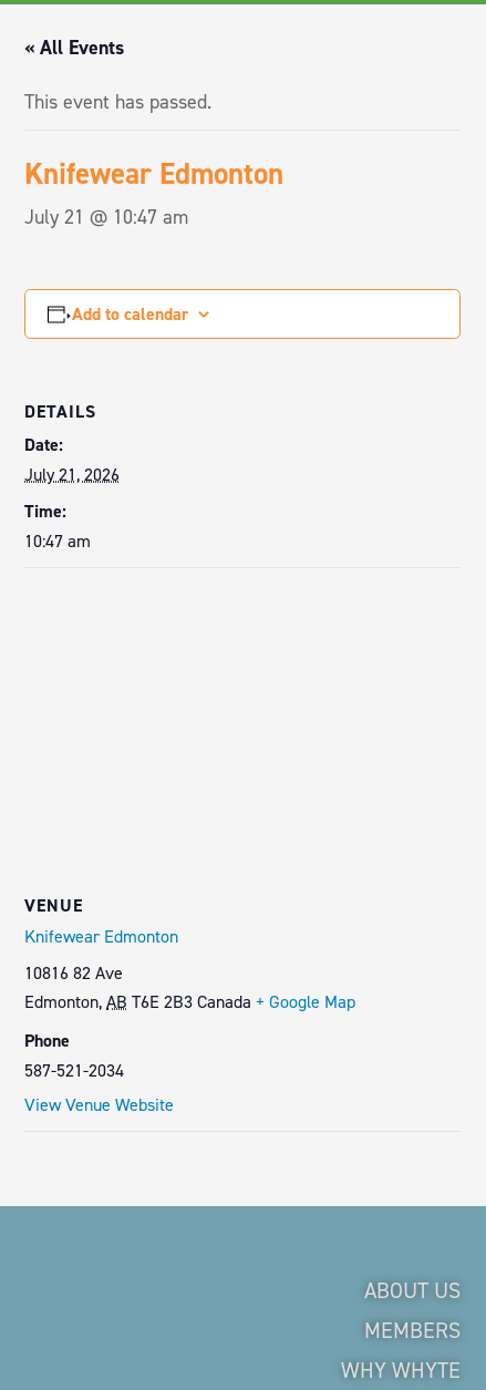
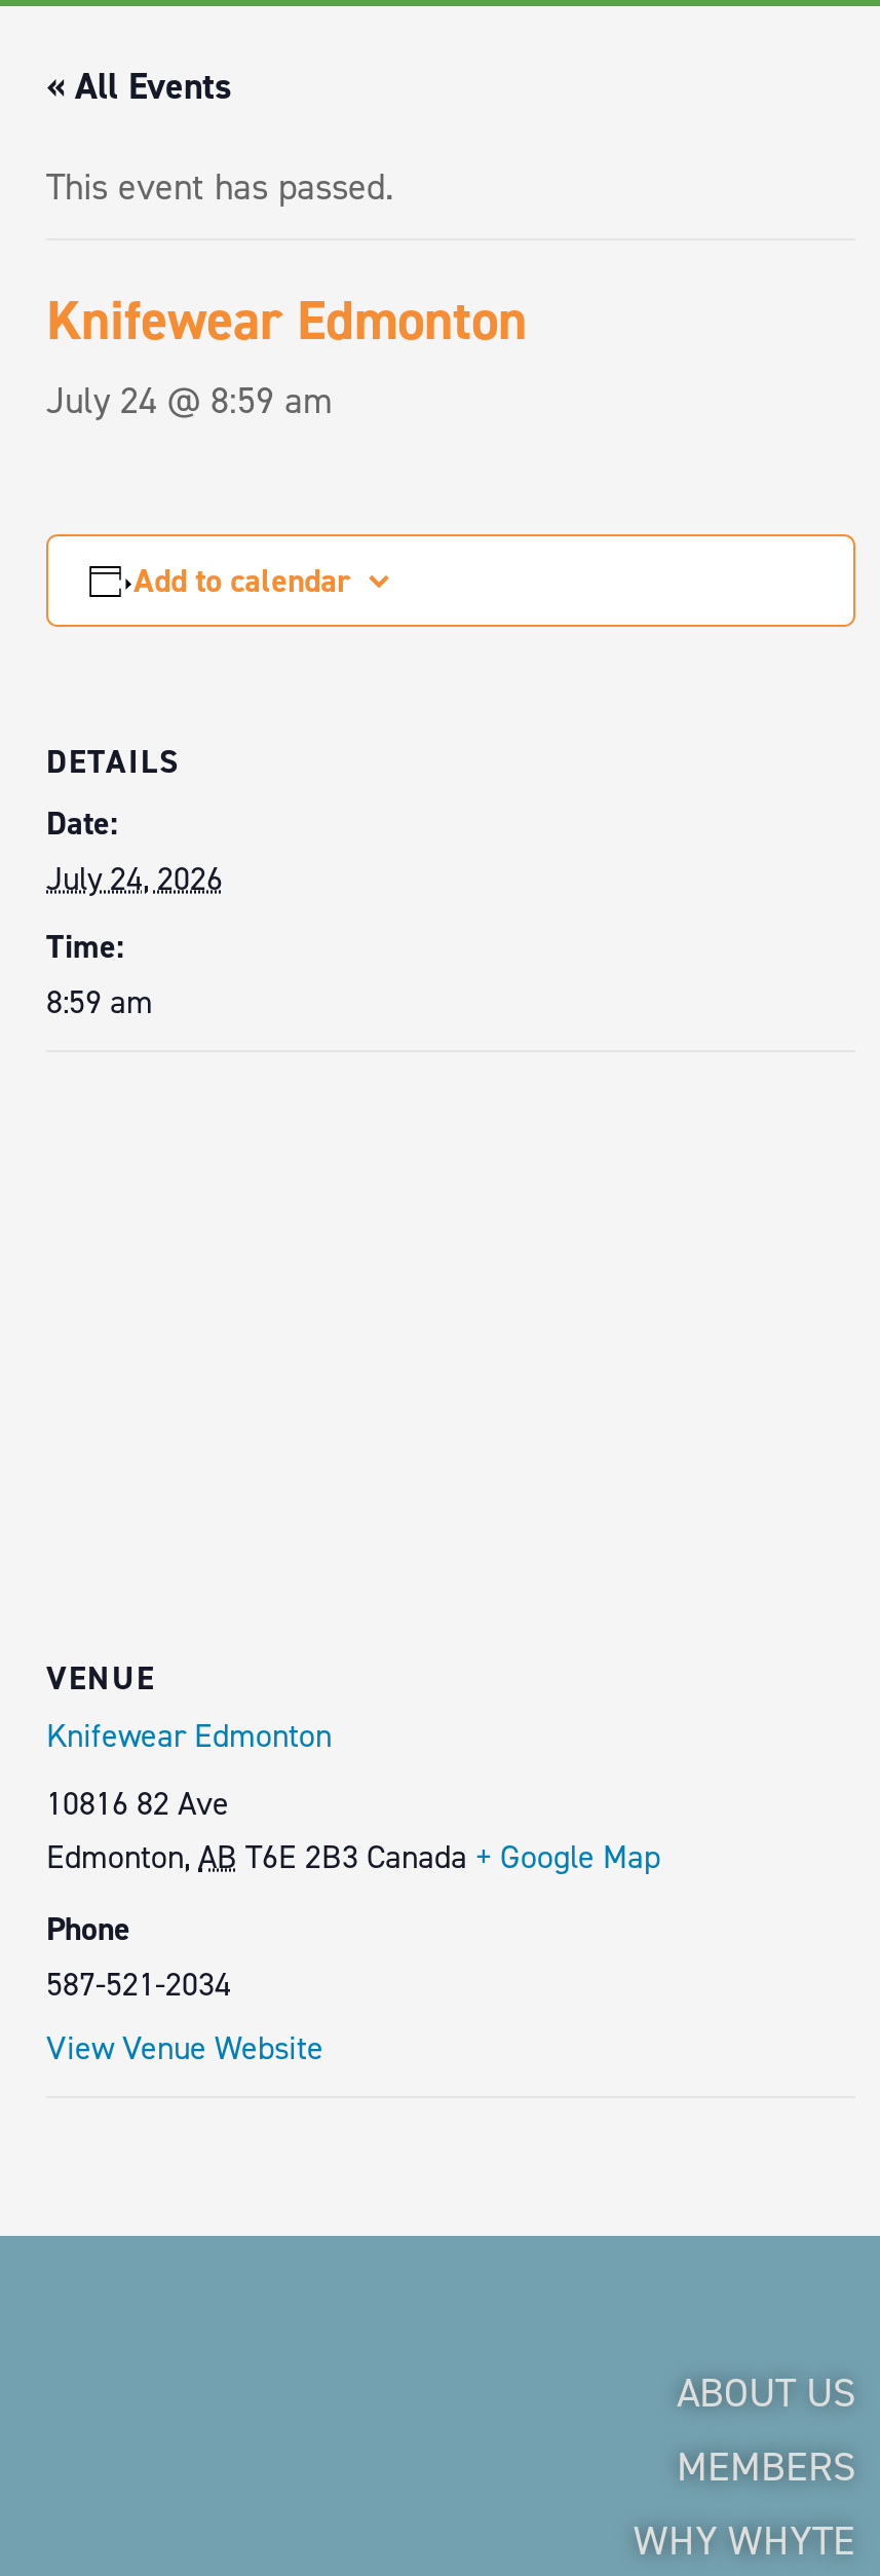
[24,204,188,231] July 21 @ 10:47 am -> [46,376,332,426] July 24 @ 8:59 am
[24,463,120,486] July 21, 2026 -> [46,857,223,901] July 24, 2026
[24,530,91,553] 10:47 am -> [46,981,153,1024] 8:59 am

